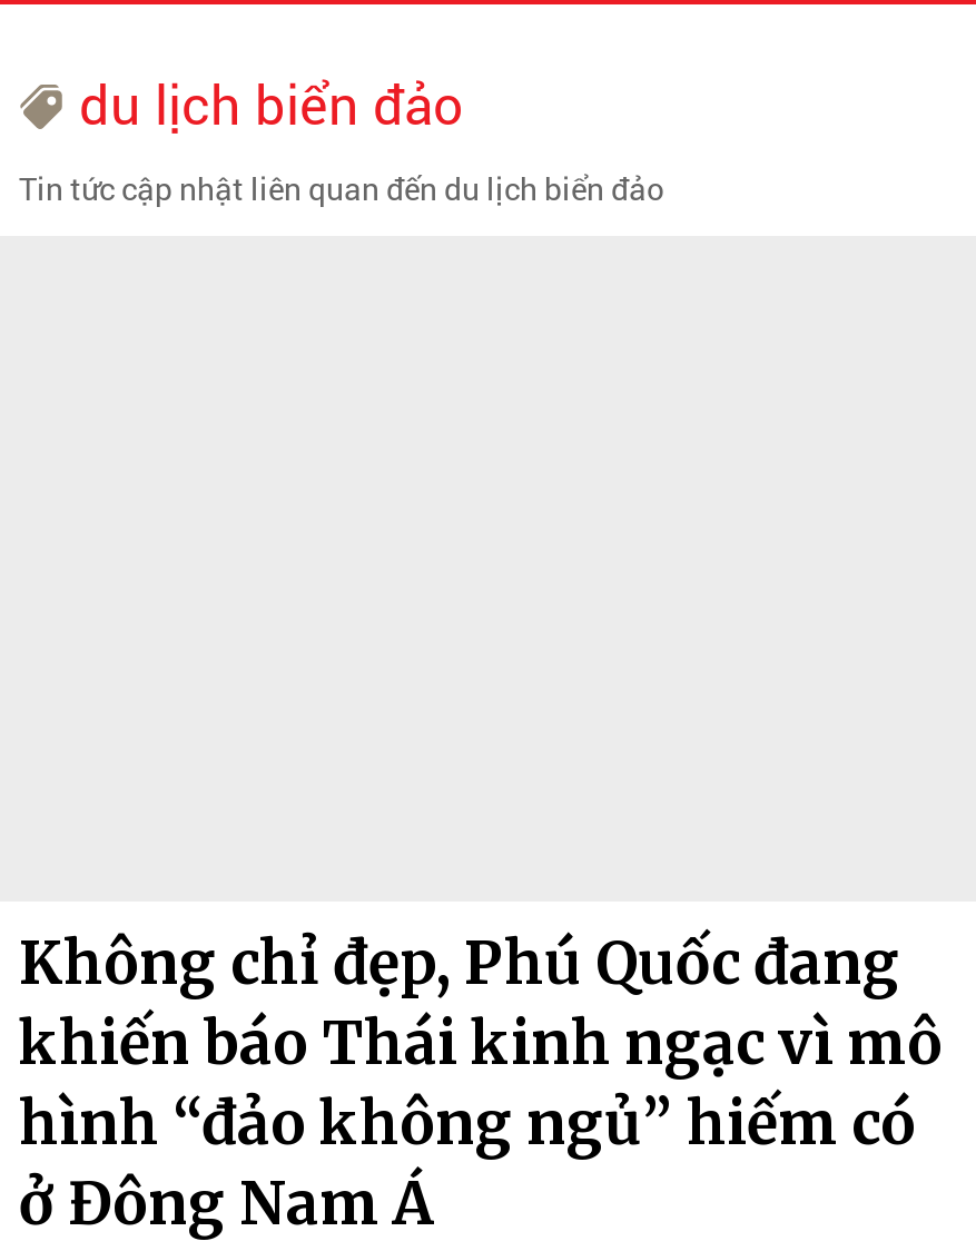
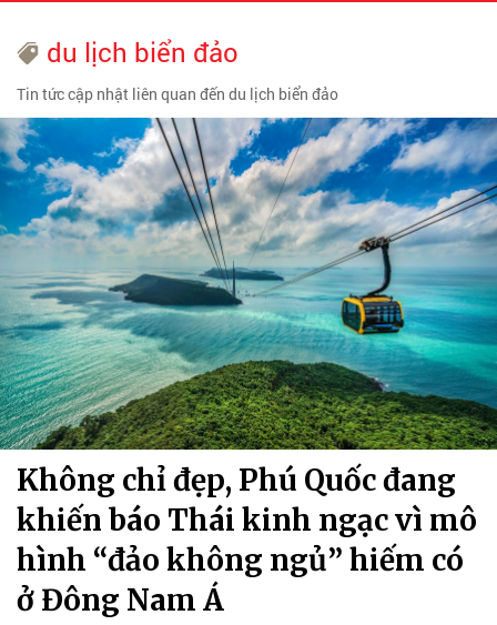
none -> [3,117,494,451] [image]

